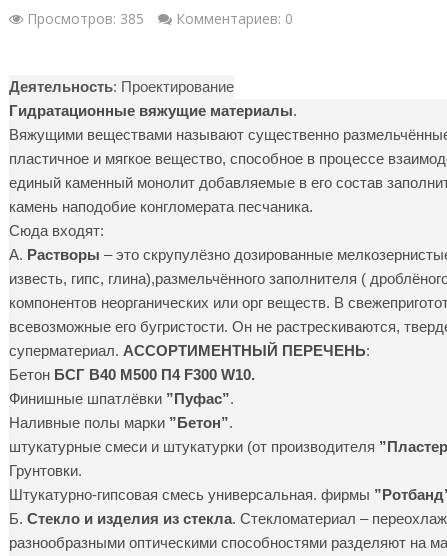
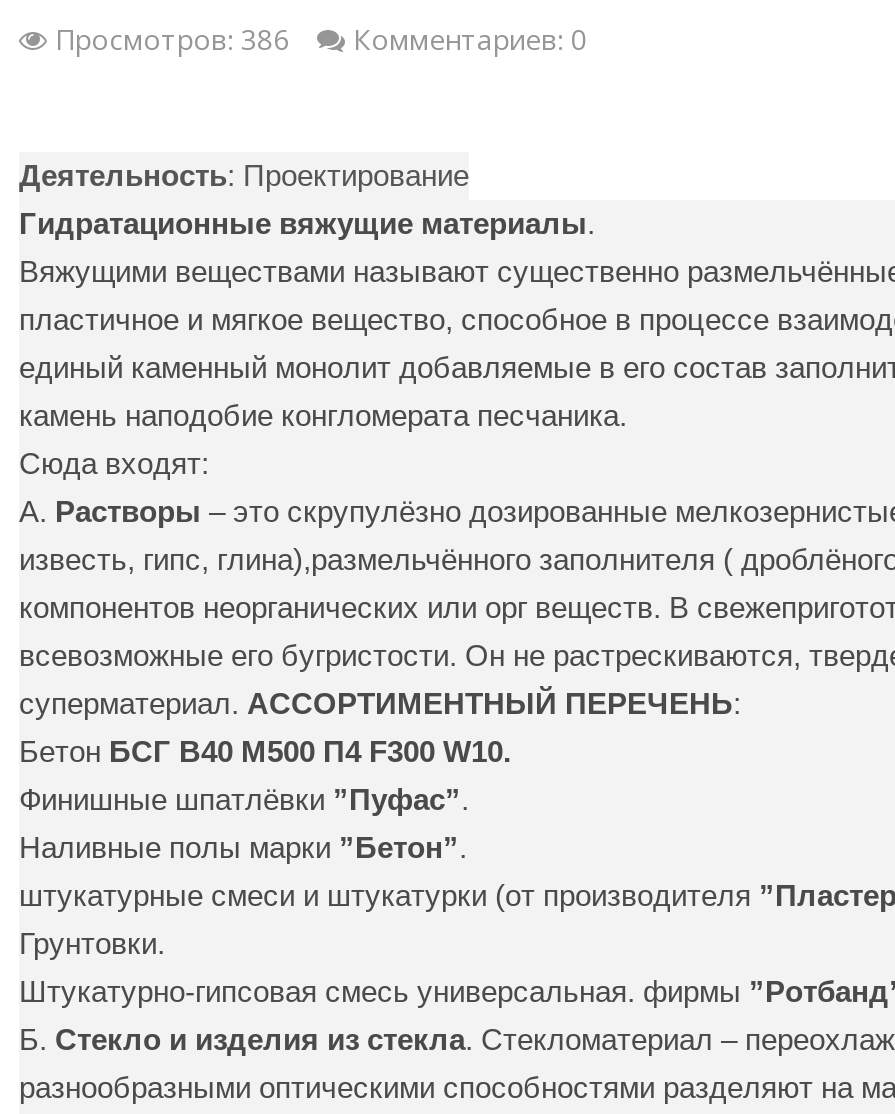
[27,9,293,28] Просмотров: 385 Комментариев: 0 -> [55,20,587,58] Просмотров: 386 Комментариев: 0

